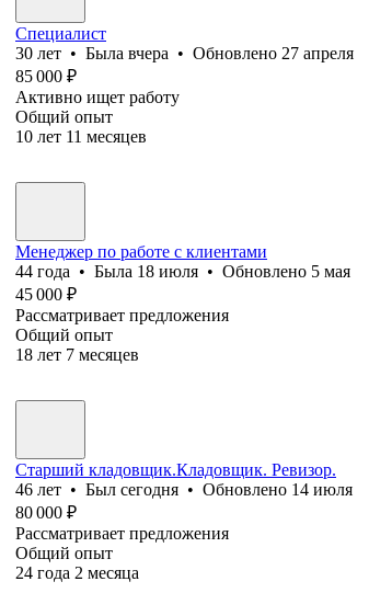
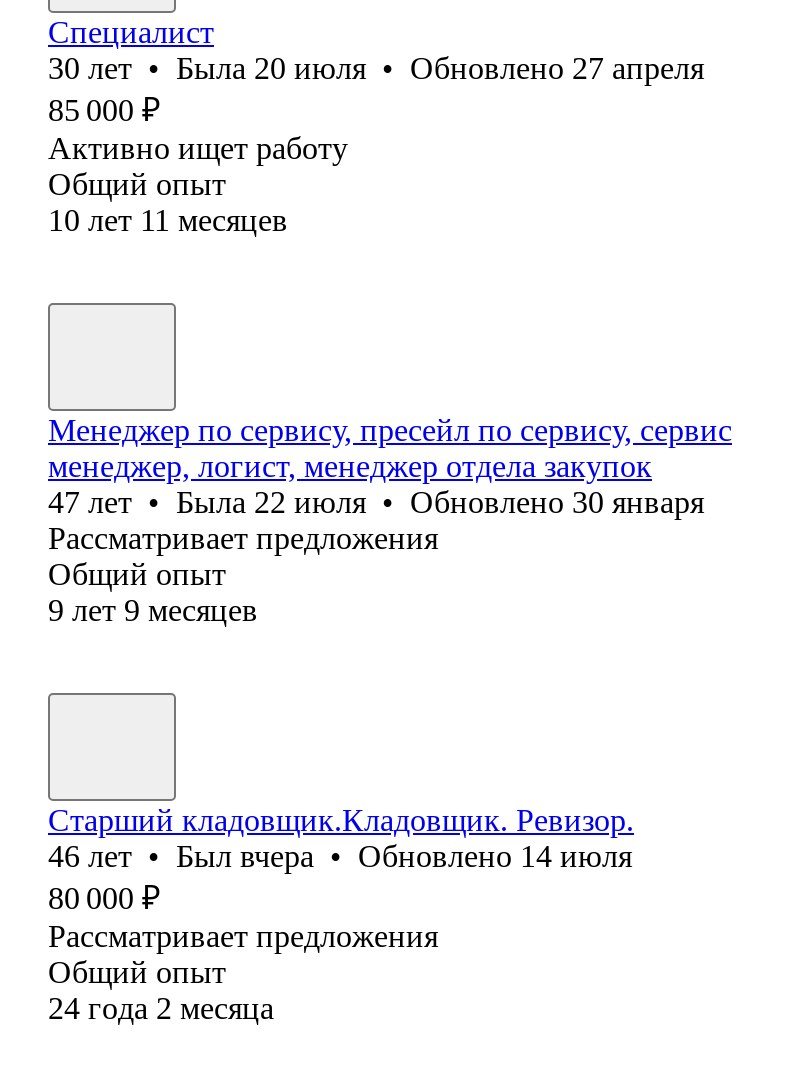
[15,44,354,62] 30 лет • Была вчера • Обновлено 27 апреля -> [48,51,704,85] 30 лет • Была 20 июля • Обновлено 27 апреля
[15,242,350,304] Менеджер по работе с клиентами | 44 года • Была 18 июля • Обновлено 5 мая | 45 000 ₽ -> [48,413,732,519] Менеджер по сервису, пресейл по сервису, сервис | менеджер, логист, менеджер отдела закупок | 47 лет • Была 22 июля • Обновлено 30 января
[15,345,139,364] 18 лет 7 месяцев -> [48,593,258,627] 9 лет 9 месяцев
[15,480,353,499] 46 лет • Был сегодня • Обновлено 14 июля -> [48,839,632,873] 46 лет • Был вчера • Обновлено 14 июля

